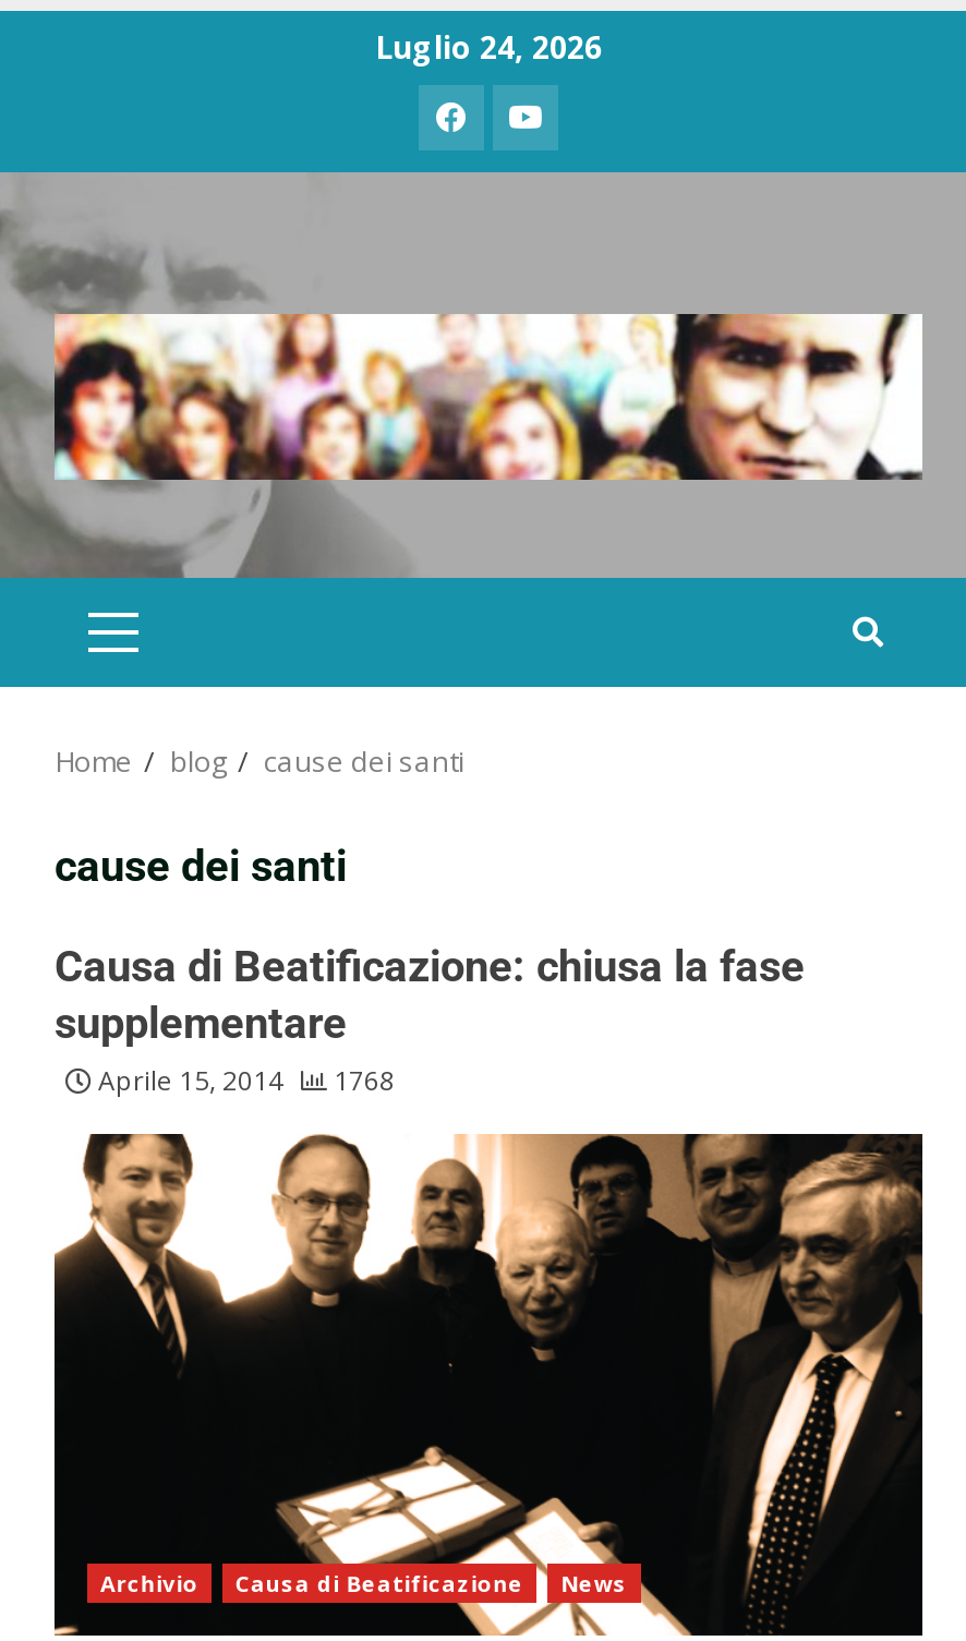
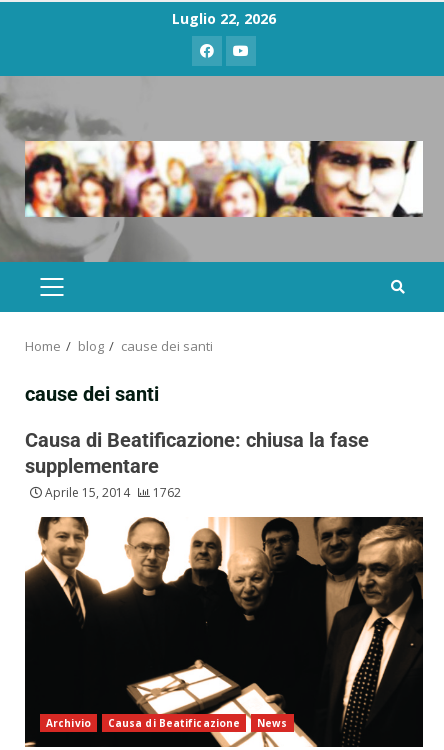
[375,26,602,68] Luglio 24, 2026 -> [172,9,276,28] Luglio 22, 2026
[92,1061,395,1098] Aprile 15, 2014 1768 -> [42,484,181,501] Aprile 15, 2014 1762

